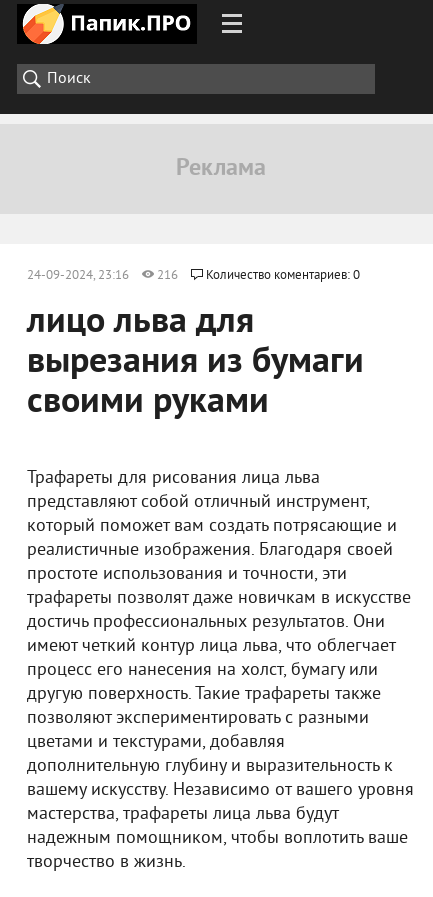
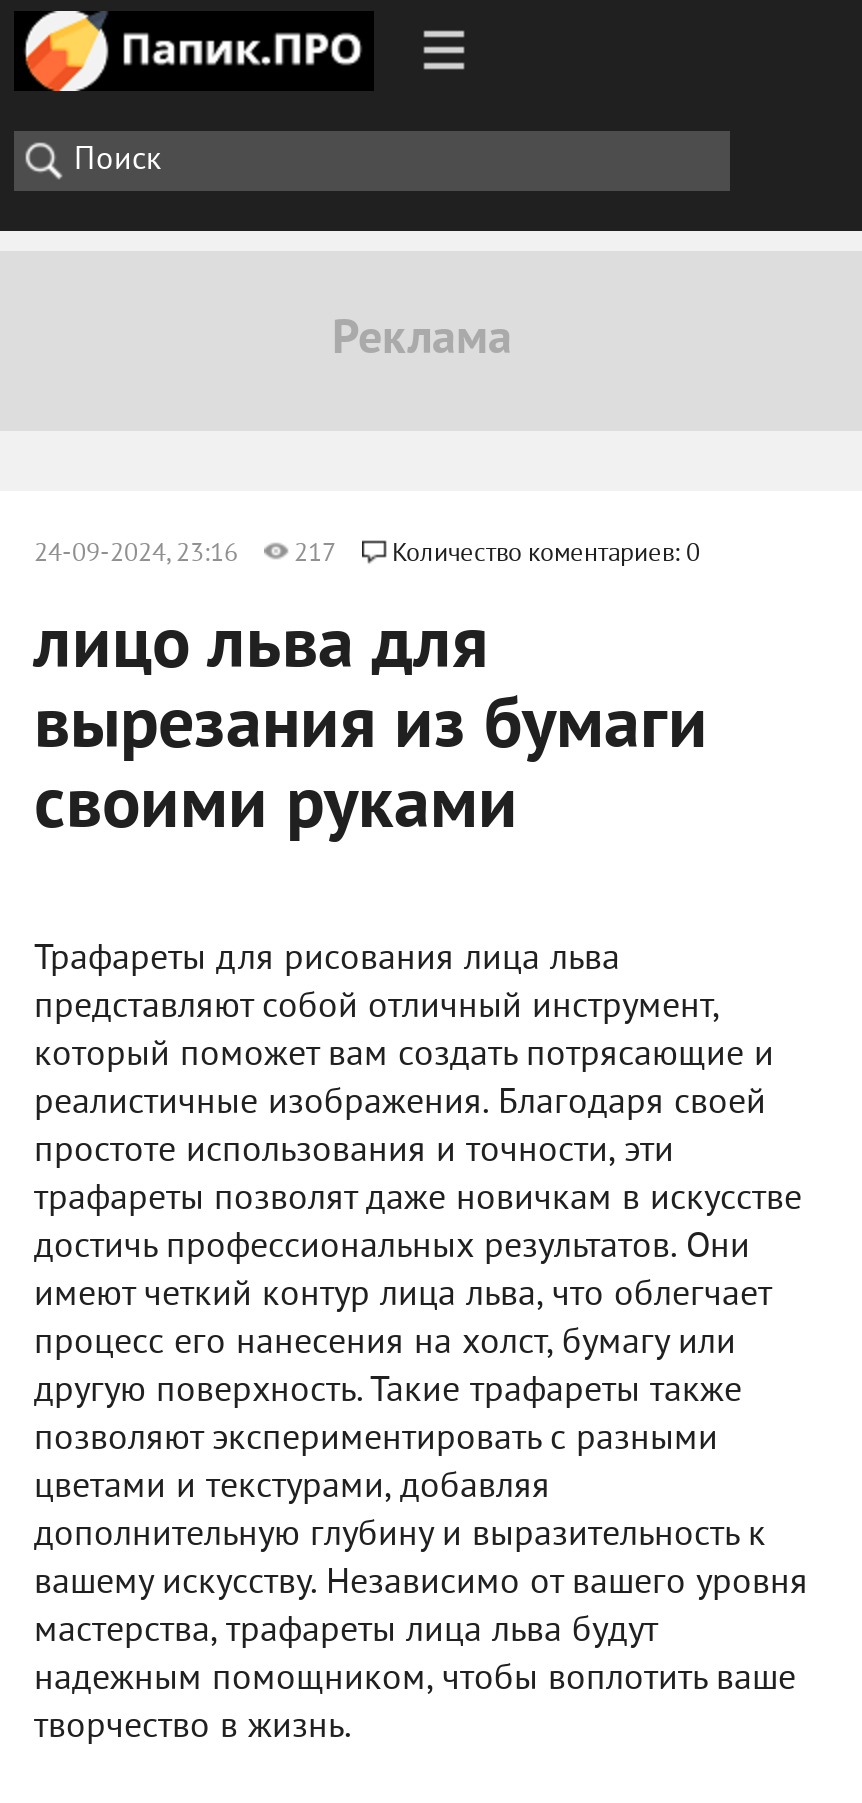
[27,268,360,284] 24-09-2024, 23:16 216 Количество коментариев: 0 -> [34,539,700,571] 24-09-2024, 23:16 217 Количество коментариев: 0

